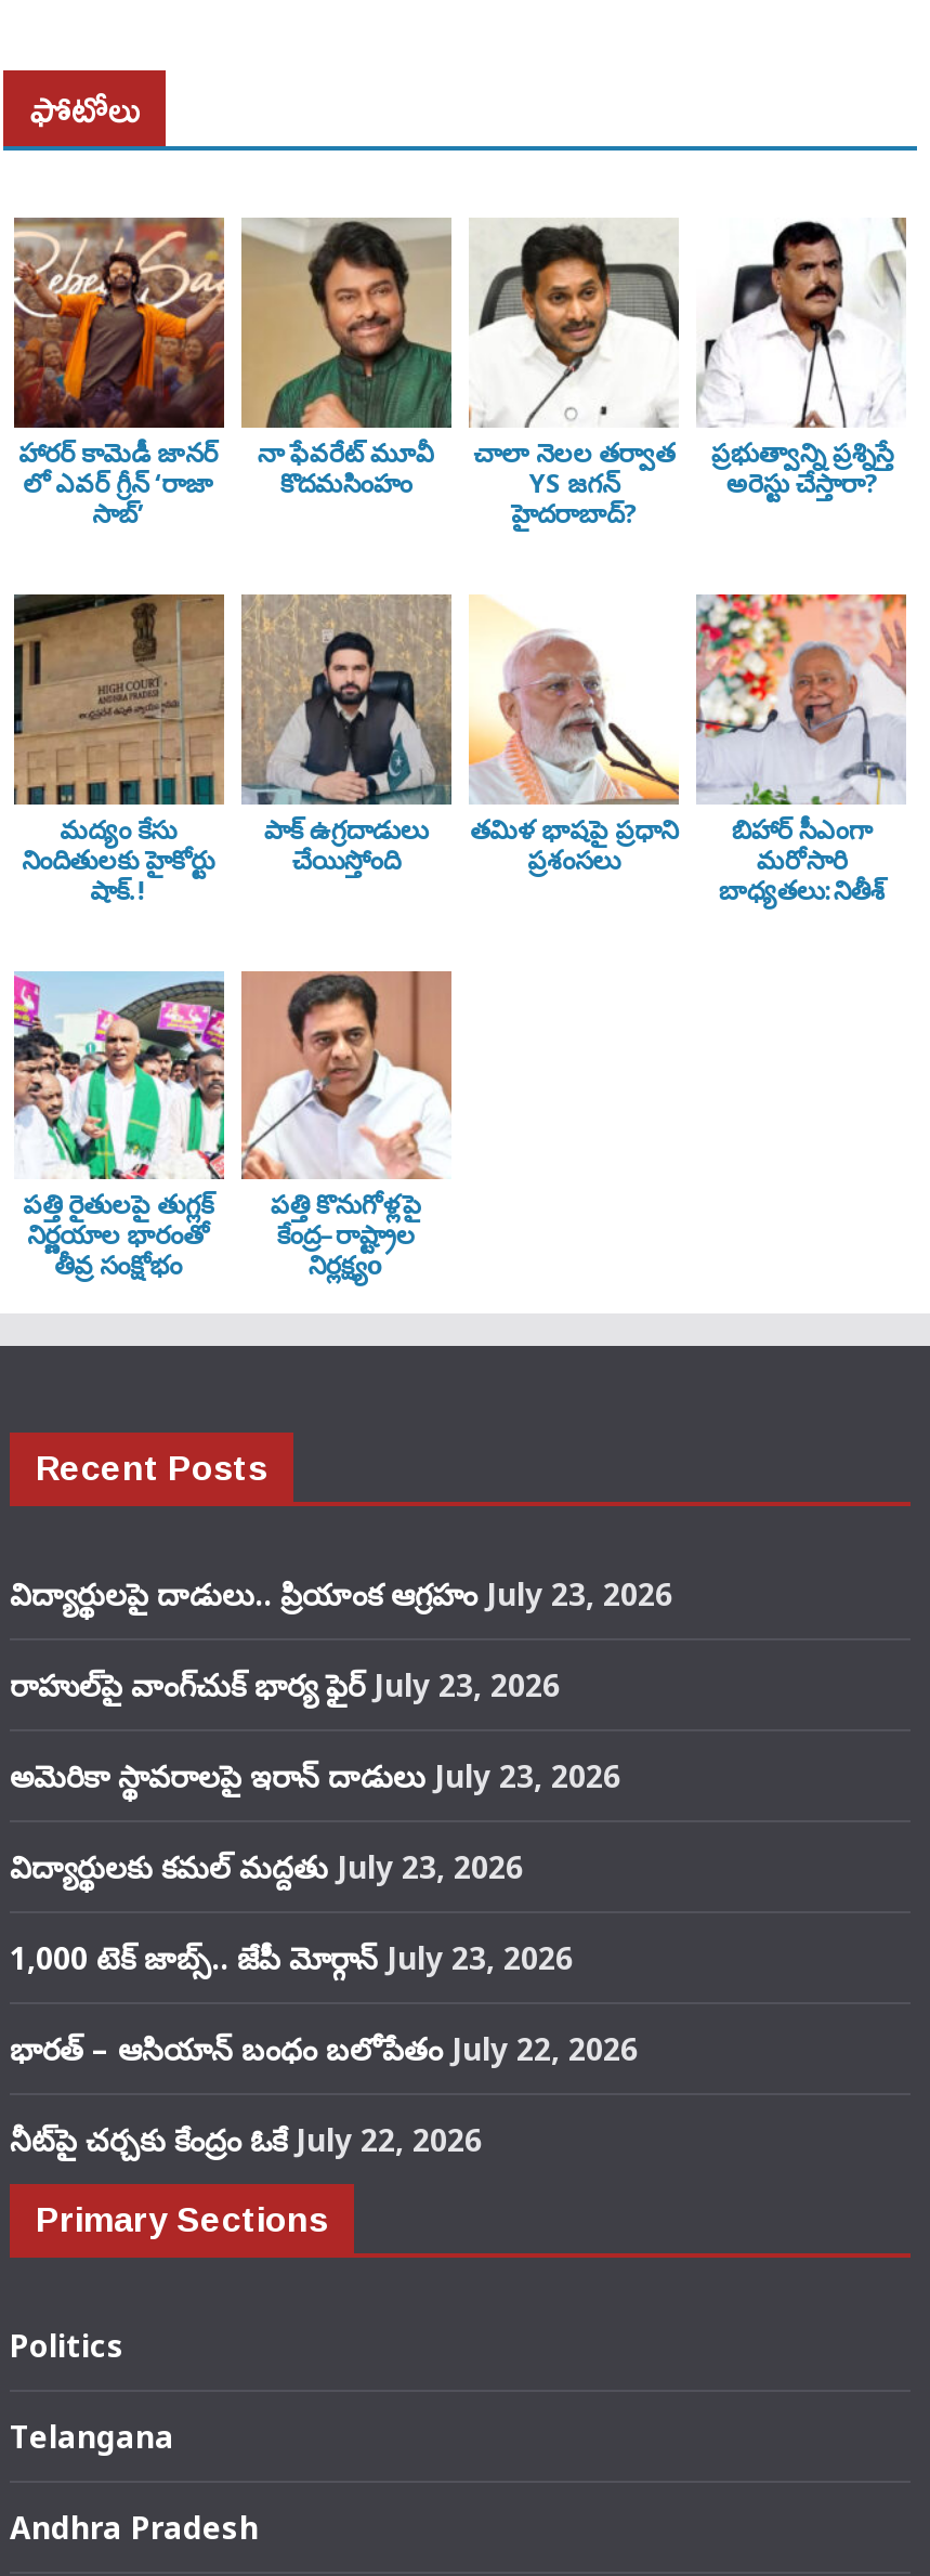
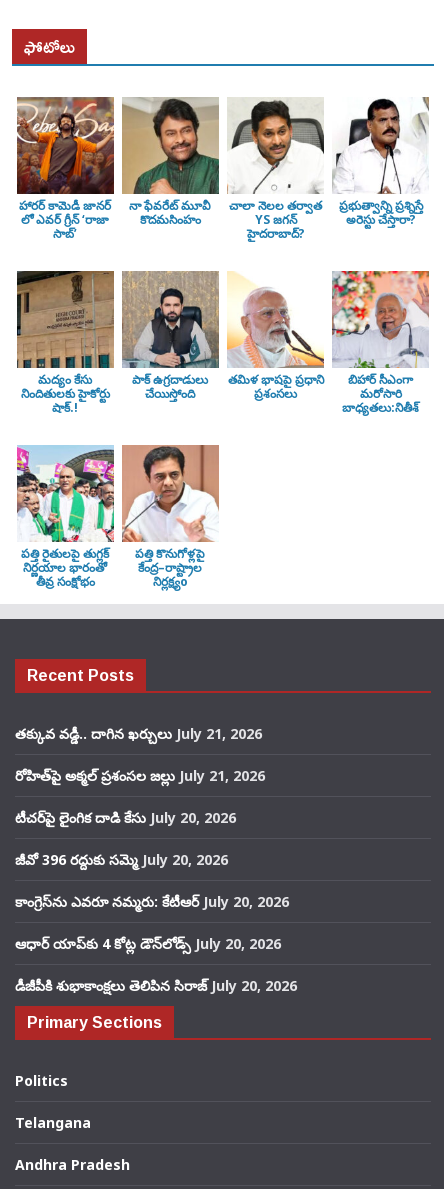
[10,1575,672,1616] విద్యార్థులపై దాడులు.. ప్రియాంక ఆగ్రహం July 23, 2026 -> [15,724,262,743] తక్కువ వడ్డీ.. దాగిన ఖర్చులు July 21, 2026
[10,1666,560,1707] రాహుల్‌పై వాంగ్‌చుక్ భార్య ఫైర్ July 23, 2026 -> [15,766,265,785] రోహిత్‌పై అక్మల్ ప్రశంసల జల్లు July 21, 2026
[10,1757,620,1798] అమెరికా స్థావరాలపై ఇరాన్ దాడులు July 23, 2026 -> [15,808,236,827] టీచర్‌పై లైంగిక దాడి కేసు July 20, 2026
[10,1847,523,1889] విద్యార్థులకు కమల్ మద్దతు July 23, 2026 -> [15,850,228,869] జీవో 396 రద్దుకు సమ్మె July 20, 2026
[10,1938,573,1980] 1,000 టెక్ జాబ్స్.. జేపీ మోర్గాన్ July 23, 2026 -> [15,892,289,911] కాంగ్రెస్‌ను ఎవరూ నమ్మరు: కేటీఆర్ July 20, 2026
[10,2029,638,2071] భారత్ – ఆసియాన్ బంధం బలోపేతం July 22, 2026 -> [15,934,281,953] ఆధార్ యాప్‌కు 4 కోట్ల డౌన్‌లోడ్స్ July 20, 2026
[10,2120,482,2162] నీట్‌పై చర్చకు కేంద్రం ఓకే July 22, 2026 -> [15,976,297,995] డీజీపీకి శుభాకాంక్షలు తెలిపిన సిరాజ్ July 20, 2026

